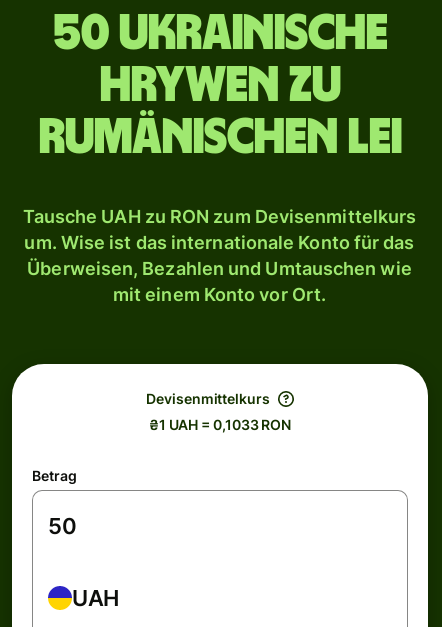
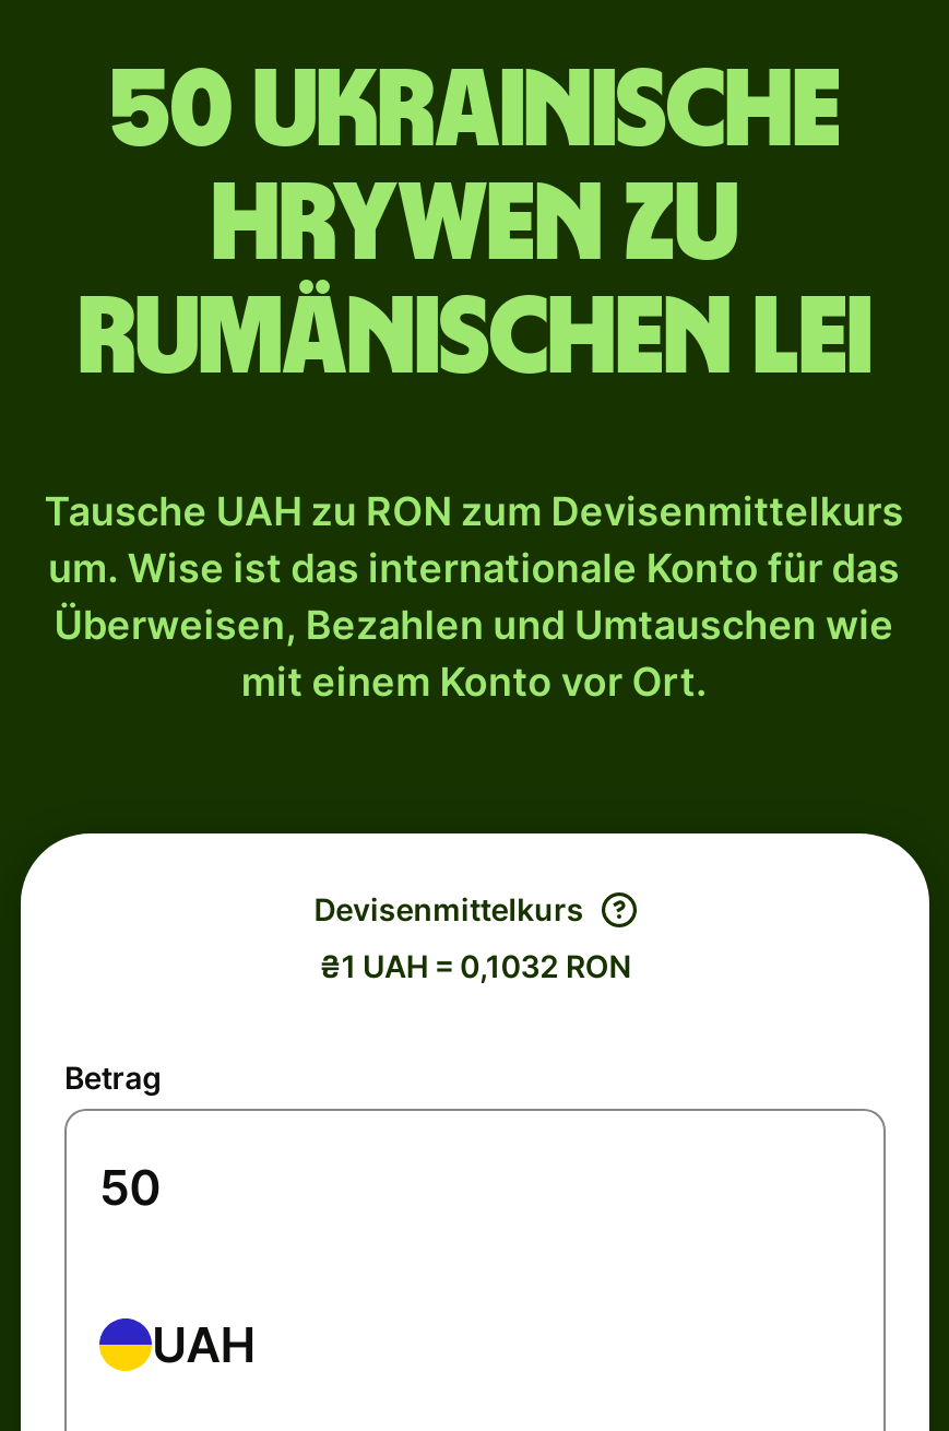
[149,416,291,433] ₴1 UAH = 0,1033 RON -> [320,947,631,984] ₴1 UAH = 0,1032 RON

